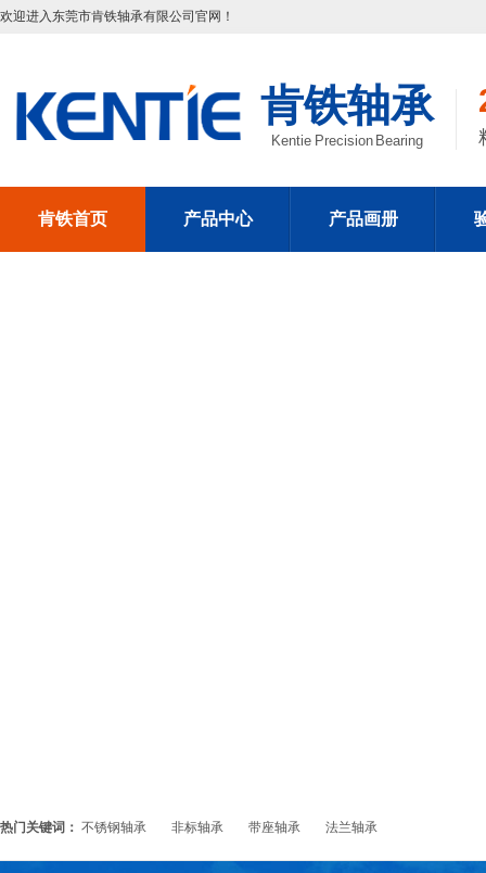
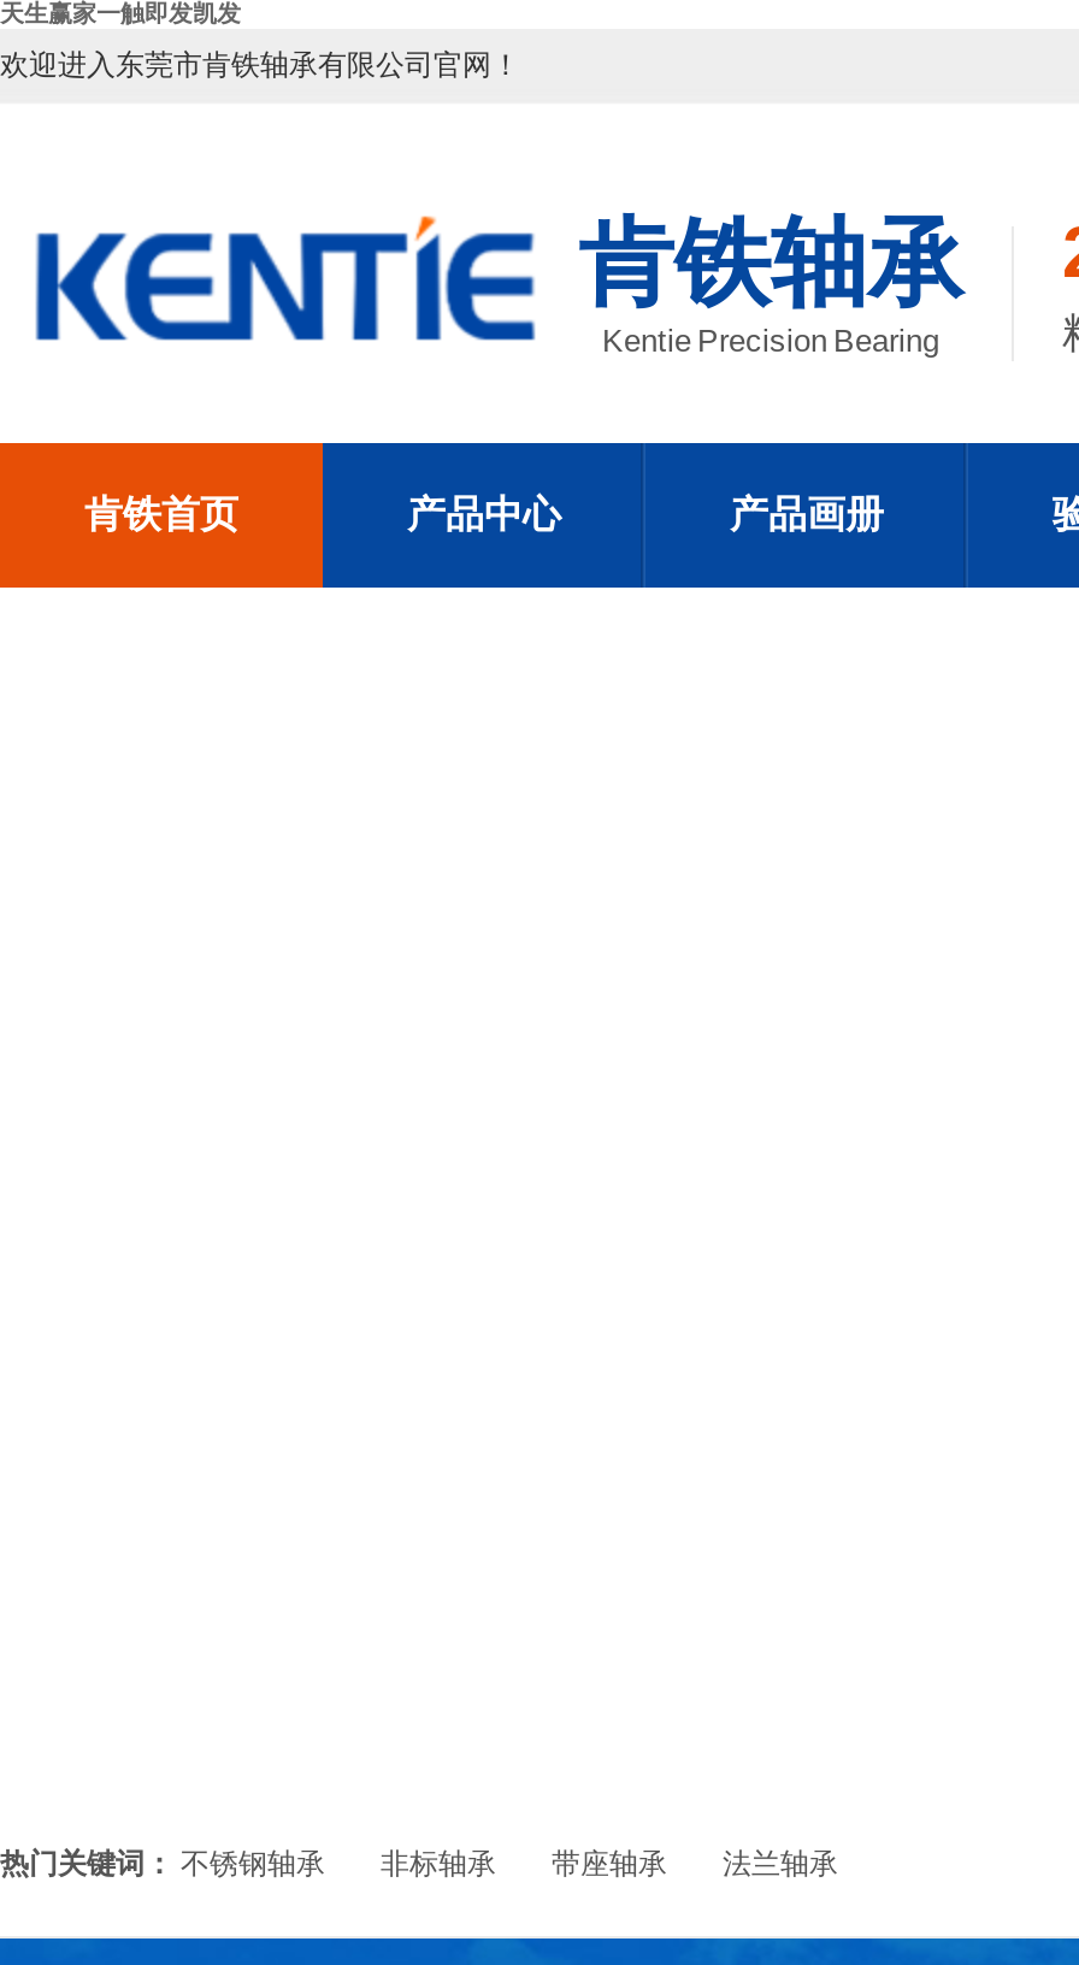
none -> [0,0,241,26] 天生赢家一触即发凯发

